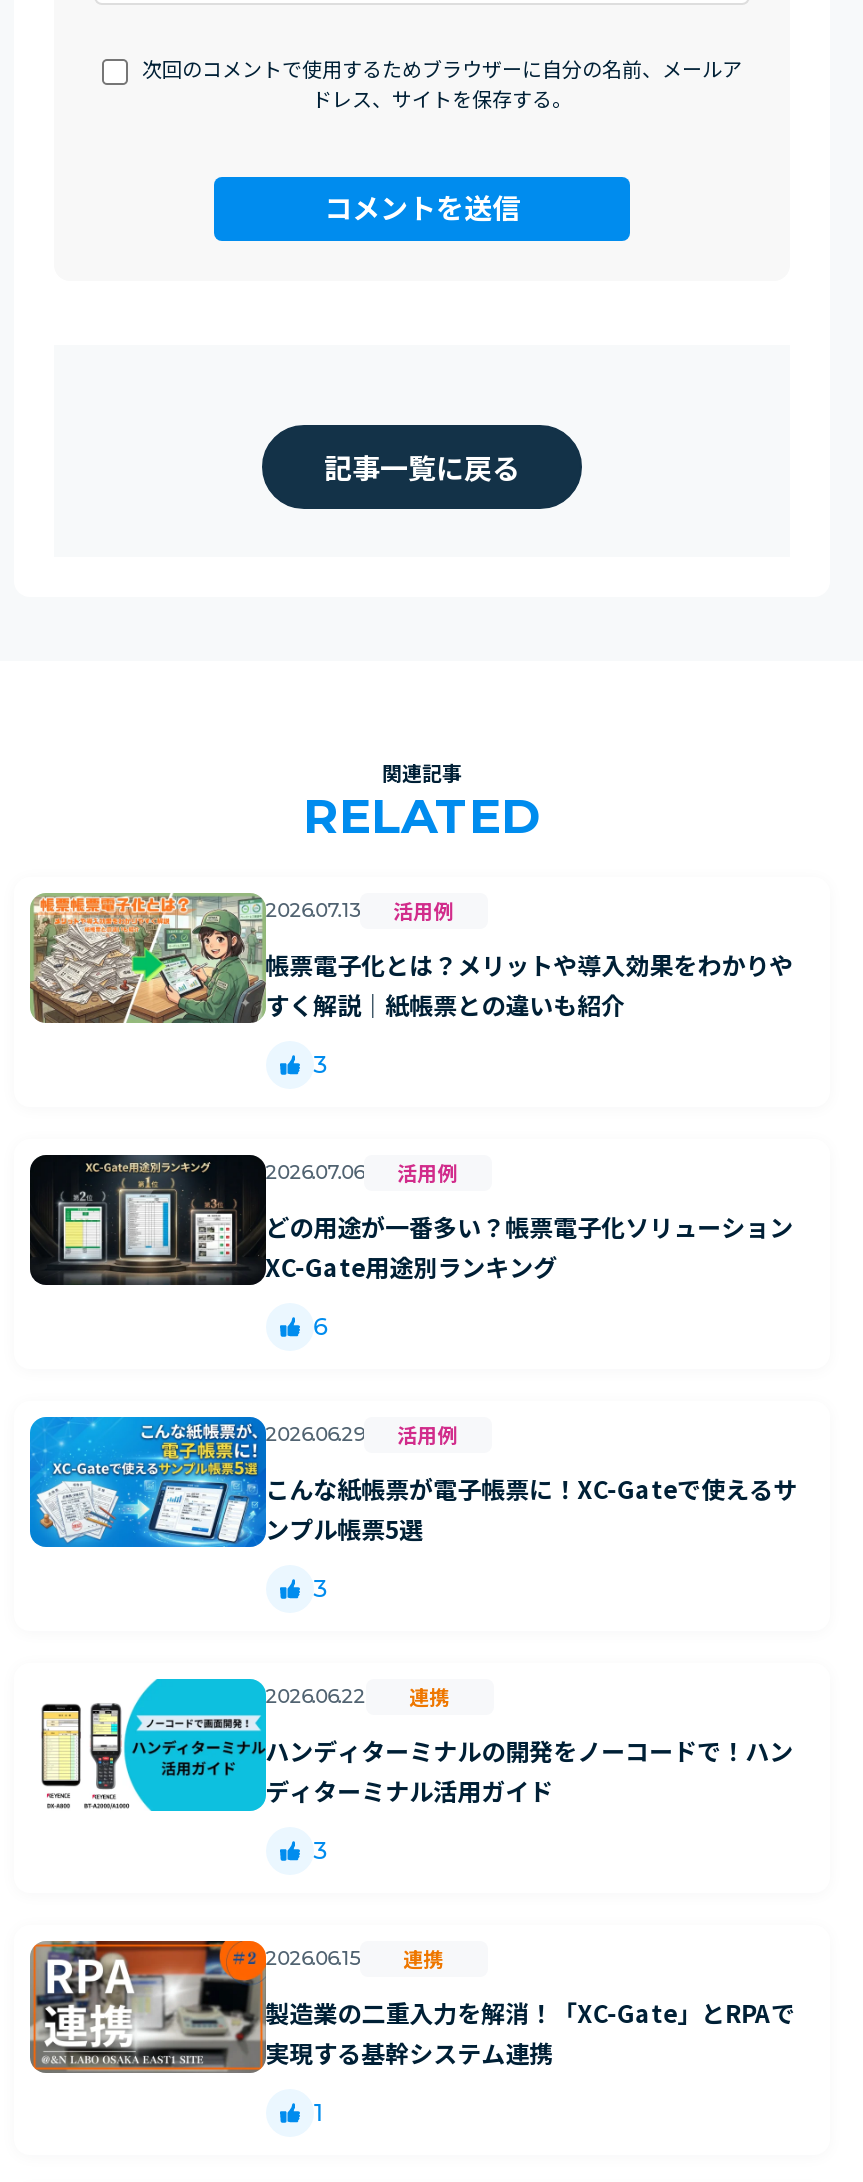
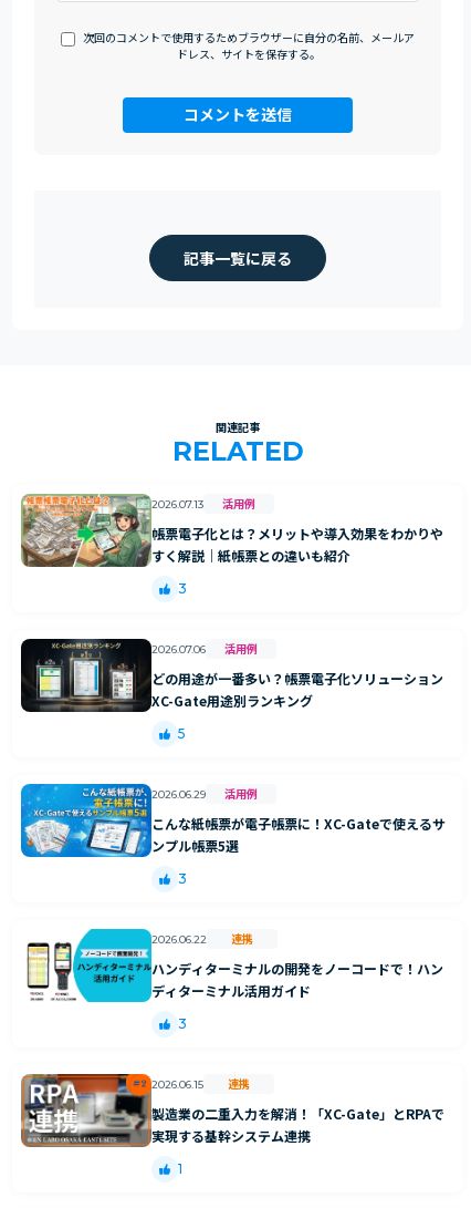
[313,1310,327,1340] 6 -> [178,725,185,742] 5

